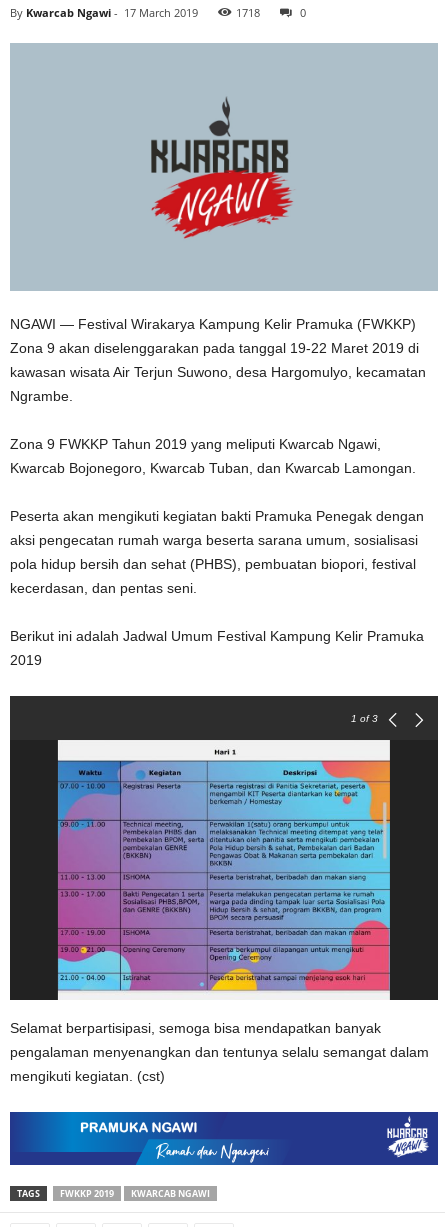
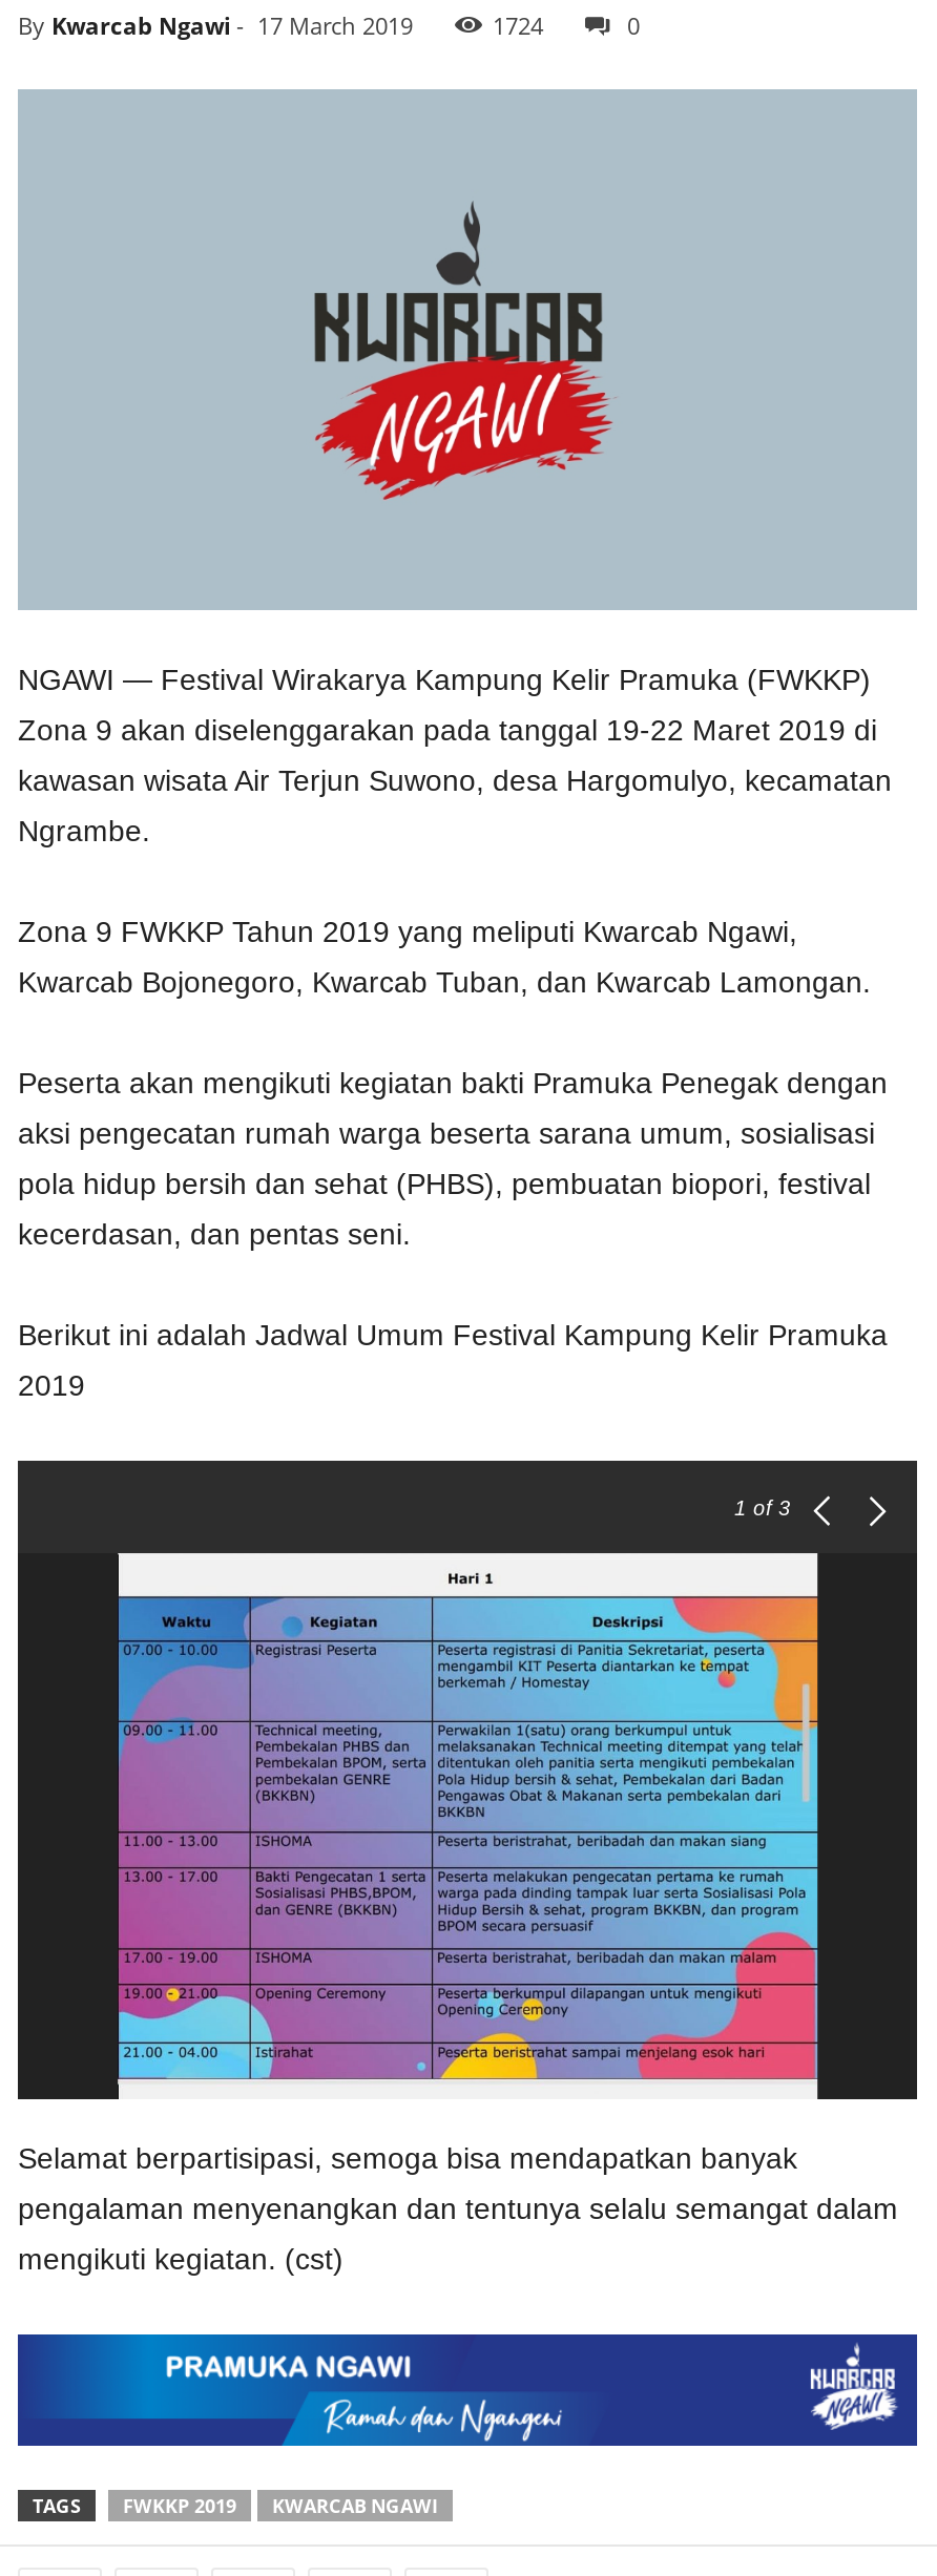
[236,5,260,20] 1718 -> [493,9,543,41] 1724

